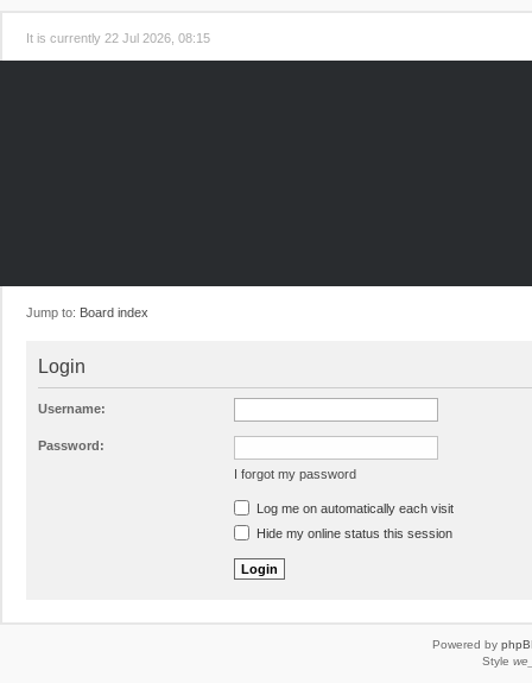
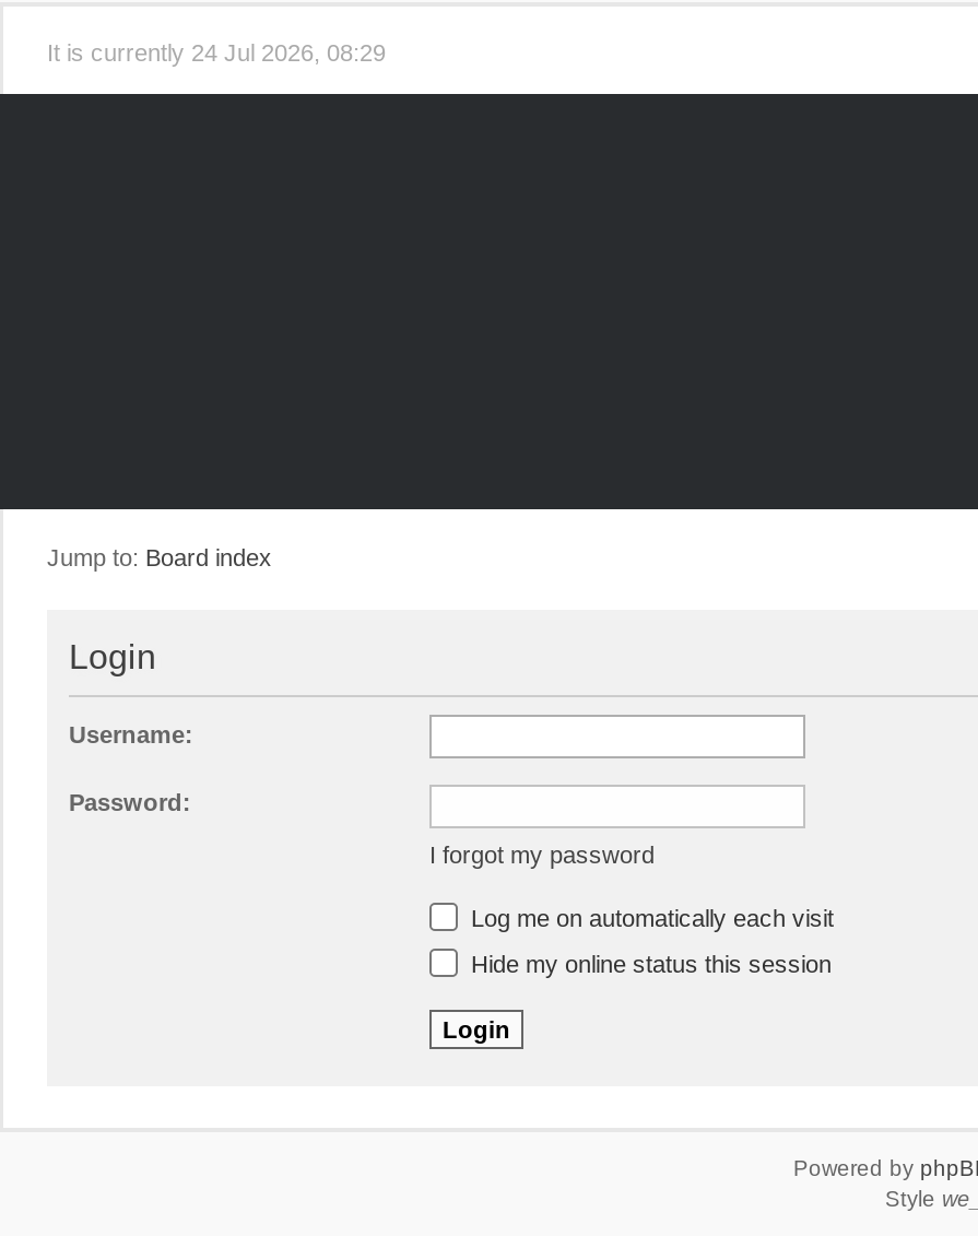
[26,31,210,45] It is currently 22 Jul 2026, 08:15 -> [47,39,386,66] It is currently 24 Jul 2026, 08:29

